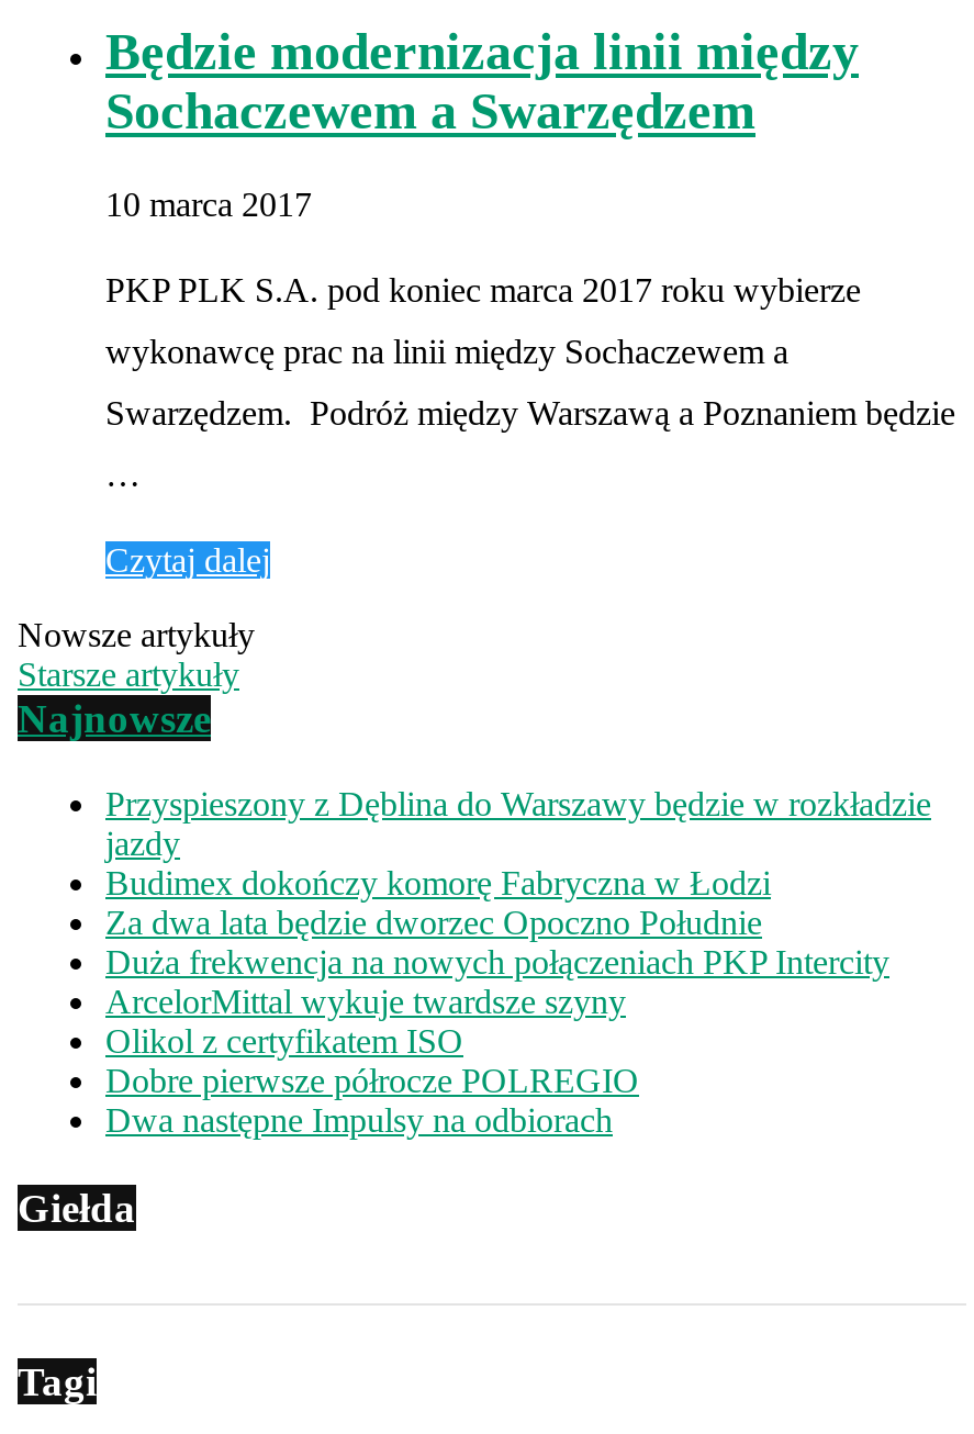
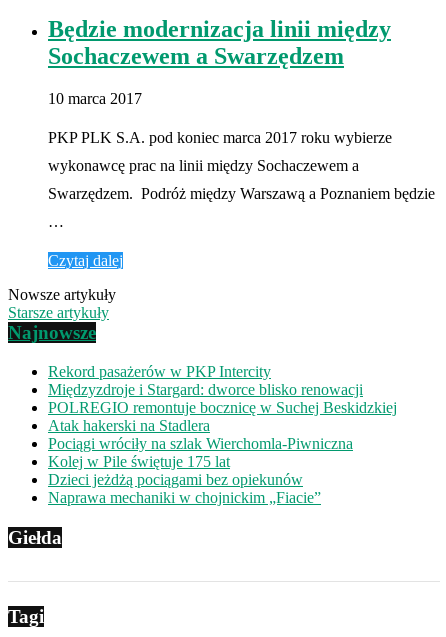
[105,785,931,1138] Przyspieszony z Dęblina do Warszawy będzie w rozkładzie | jazdy | Budimex dokończy komorę Fabryczna w Łodzi | Za dwa lata będzie dworzec Opoczno Południe | Duża frekwencja na nowych połączeniach PKP Intercity | ArcelorMittal wykuje twardsze szyny | Olikol z certyfikatem ISO | Dobre pierwsze półrocze POLREGIO | Dwa następne Impulsy na odbiorach -> [48,363,397,506] Rekord pasażerów w PKP Intercity | Międzyzdroje i Stargard: dworce blisko renowacji | POLREGIO remontuje bocznicę w Suchej Beskidzkiej | Atak hakerski na Stadlera | Pociągi wróciły na szlak Wierchomla-Piwniczna | Kolej w Pile świętuje 175 lat | Dzieci jeżdżą pociągami bez opiekunów | Naprawa mechaniki w chojnickim „Fiacie”

